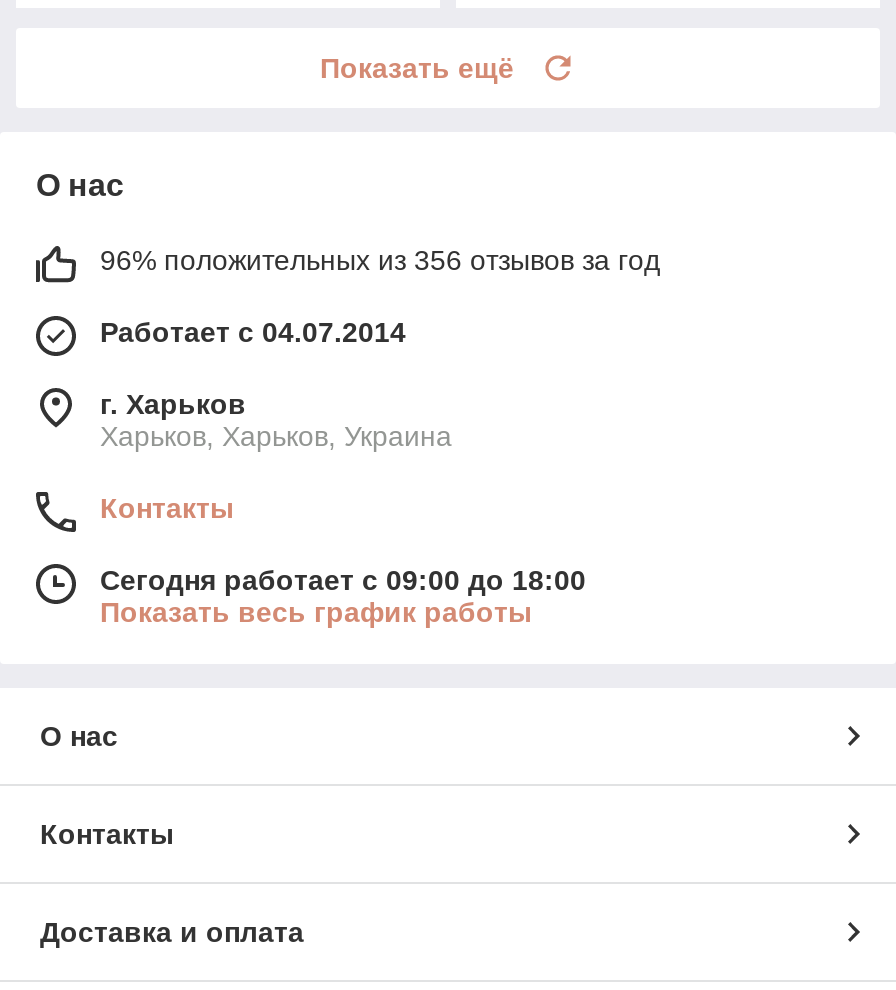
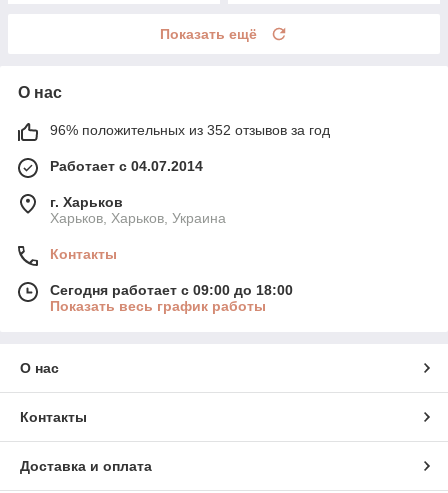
[100,244,660,276] 96% положительных из 356 отзывов за год -> [50,122,330,138] 96% положительных из 352 отзывов за год

